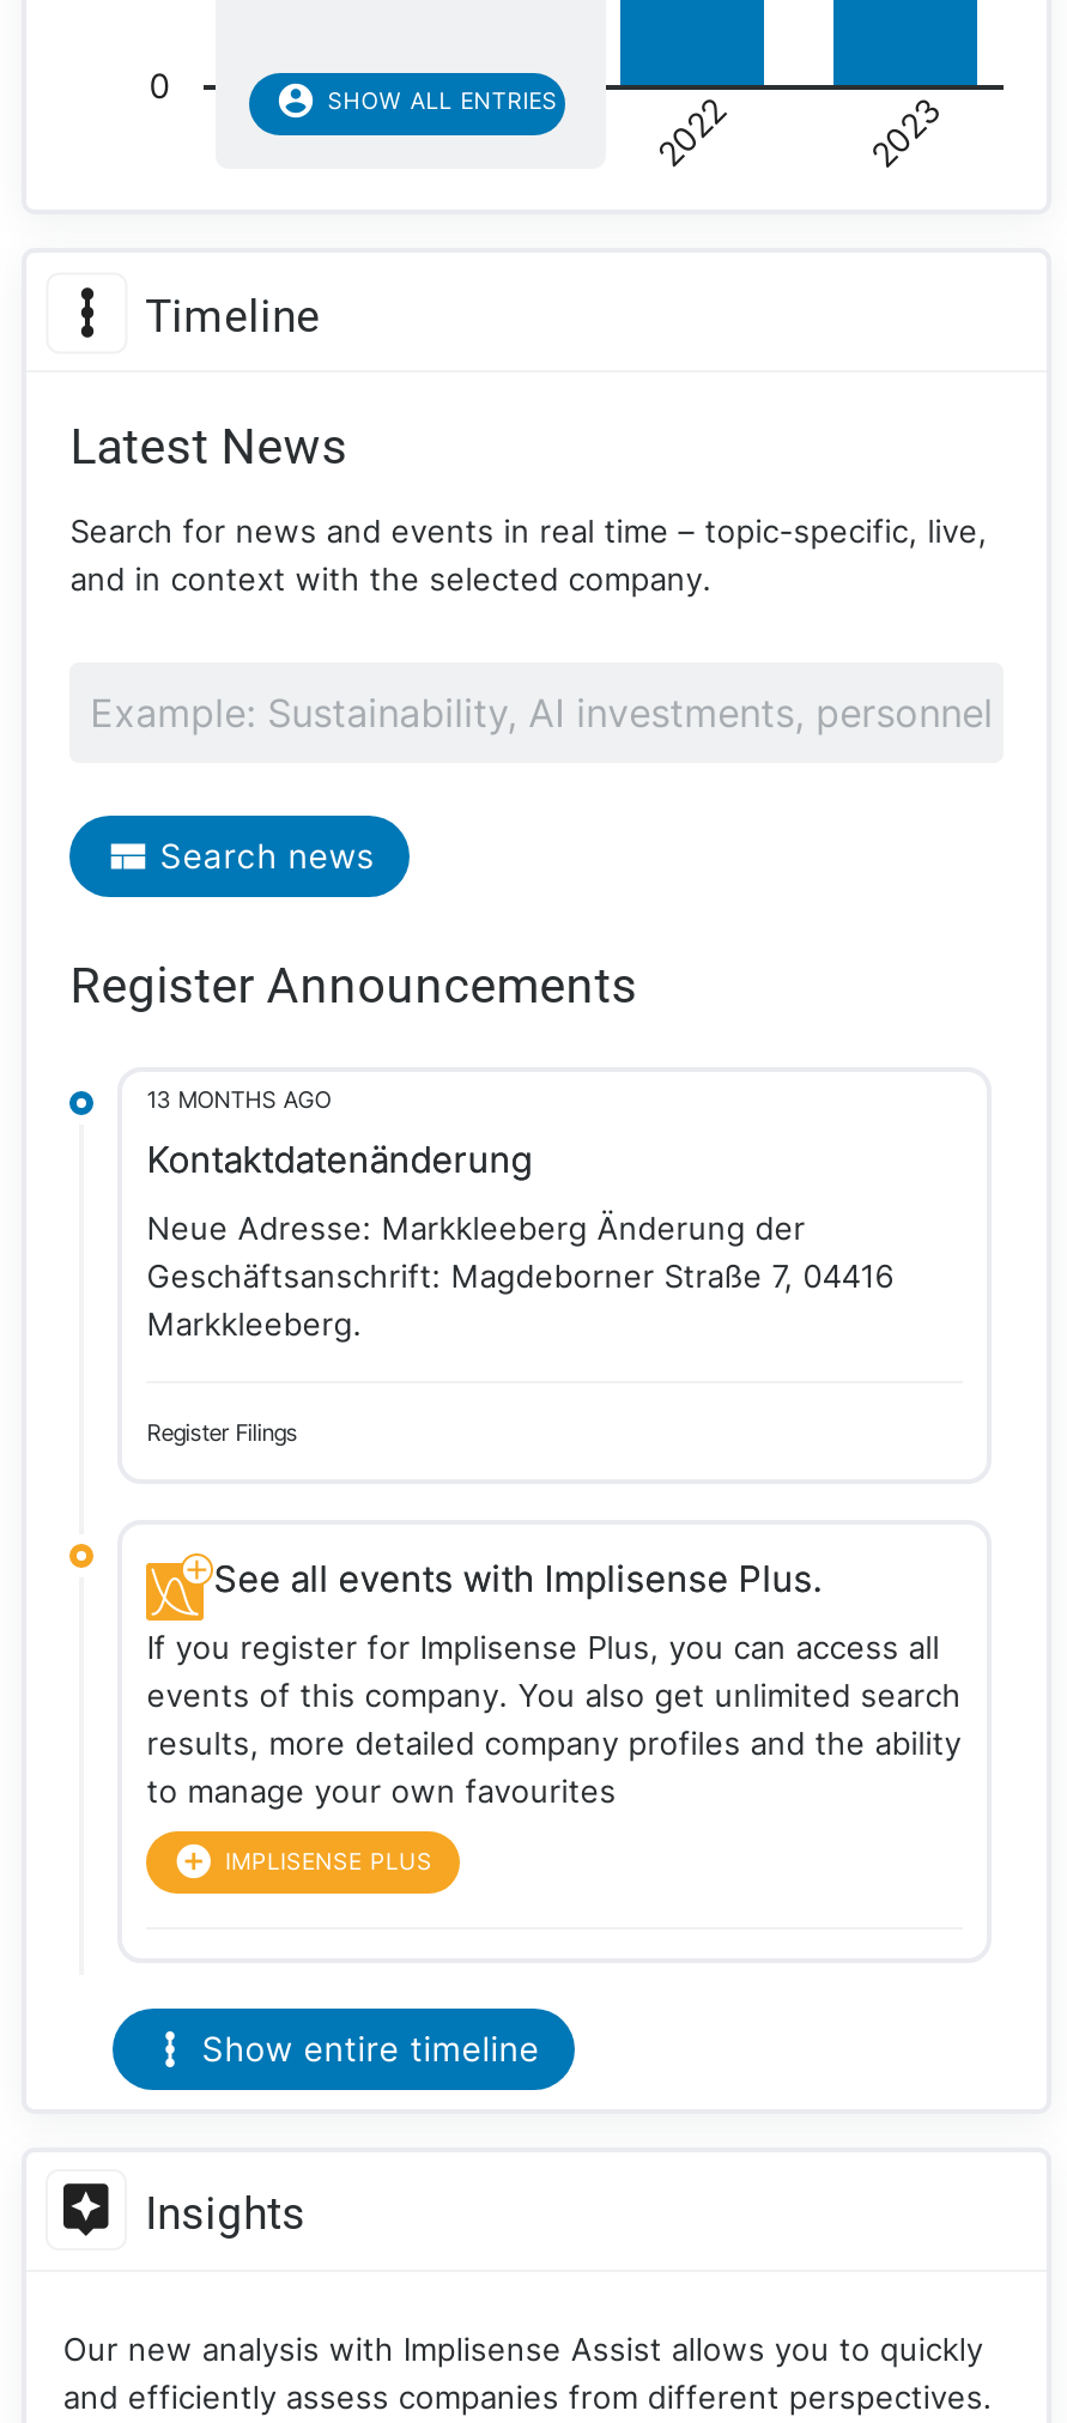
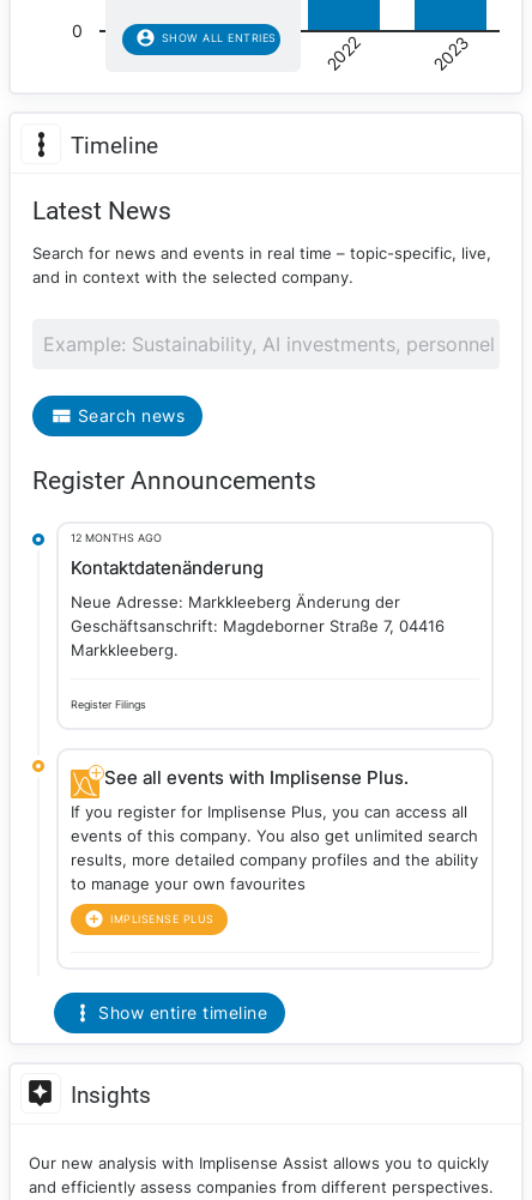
[147,1087,331,1113] 13 MONTHS AGO -> [71,531,162,544] 12 MONTHS AGO

